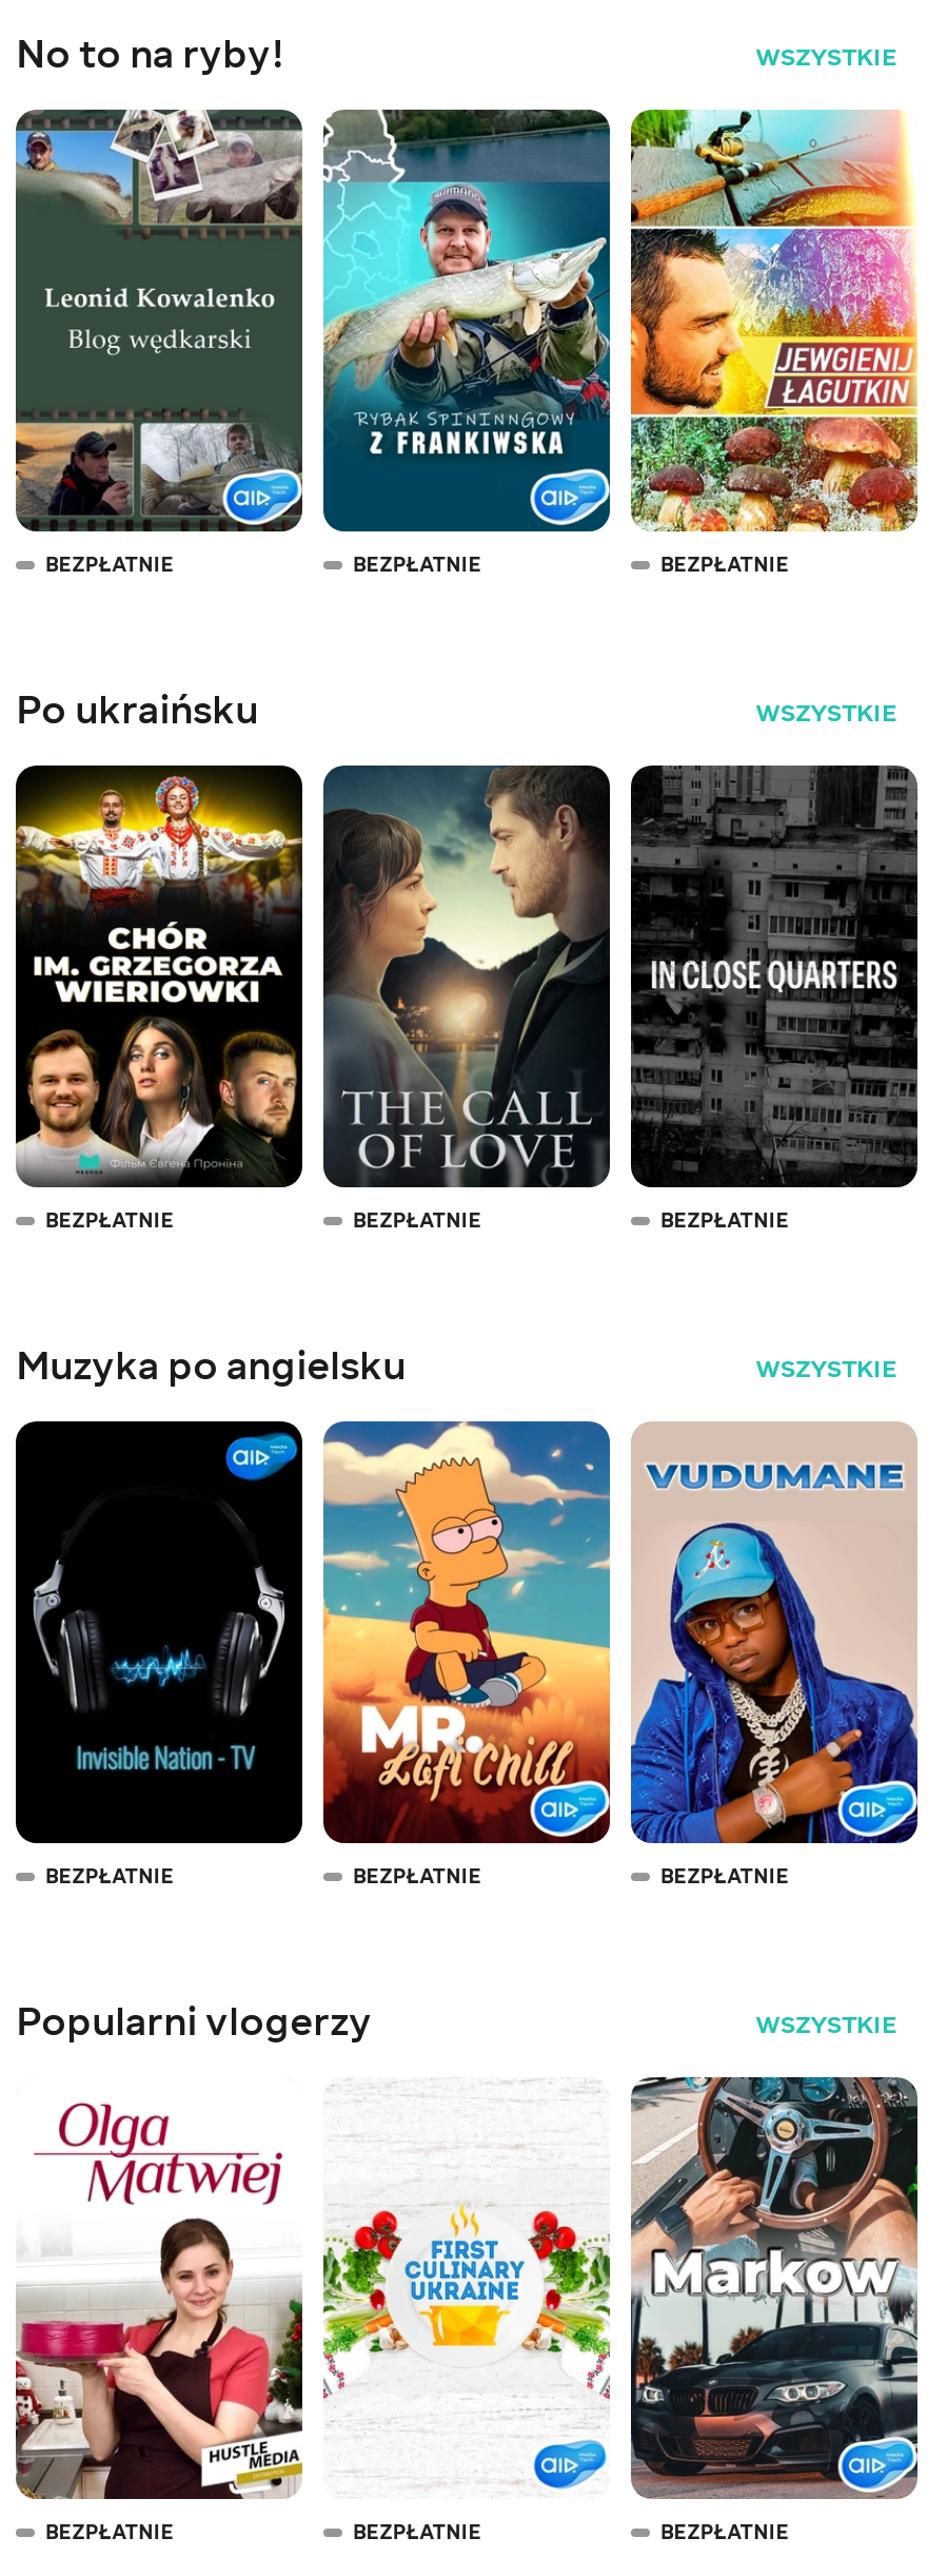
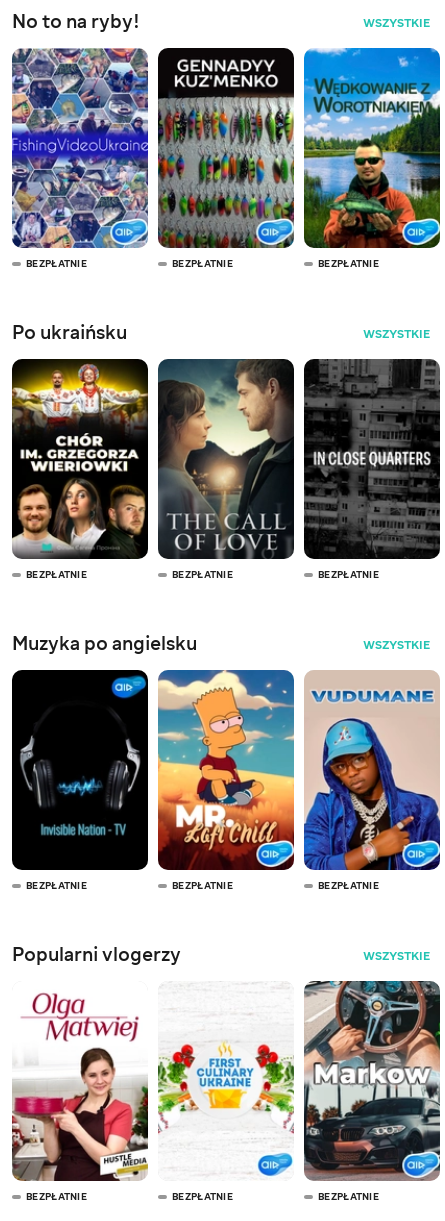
[14,108,304,534] [image] -> [11,48,149,249] [image]
[321,108,612,534] [image] -> [157,47,295,249] [image]
[629,108,920,534] [image] -> [303,47,441,249] [image]

